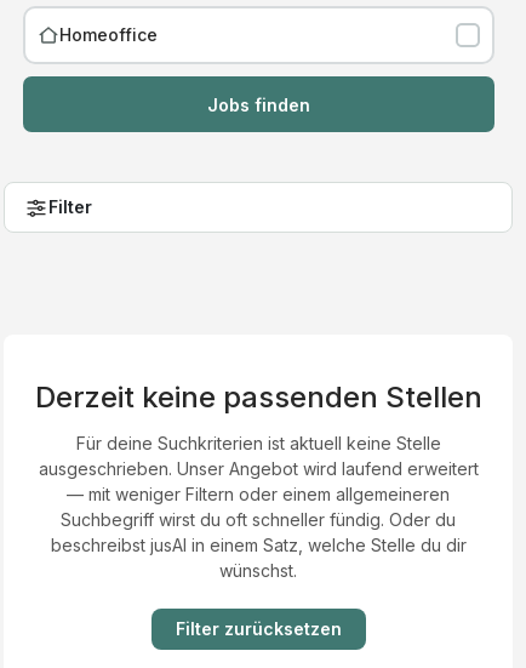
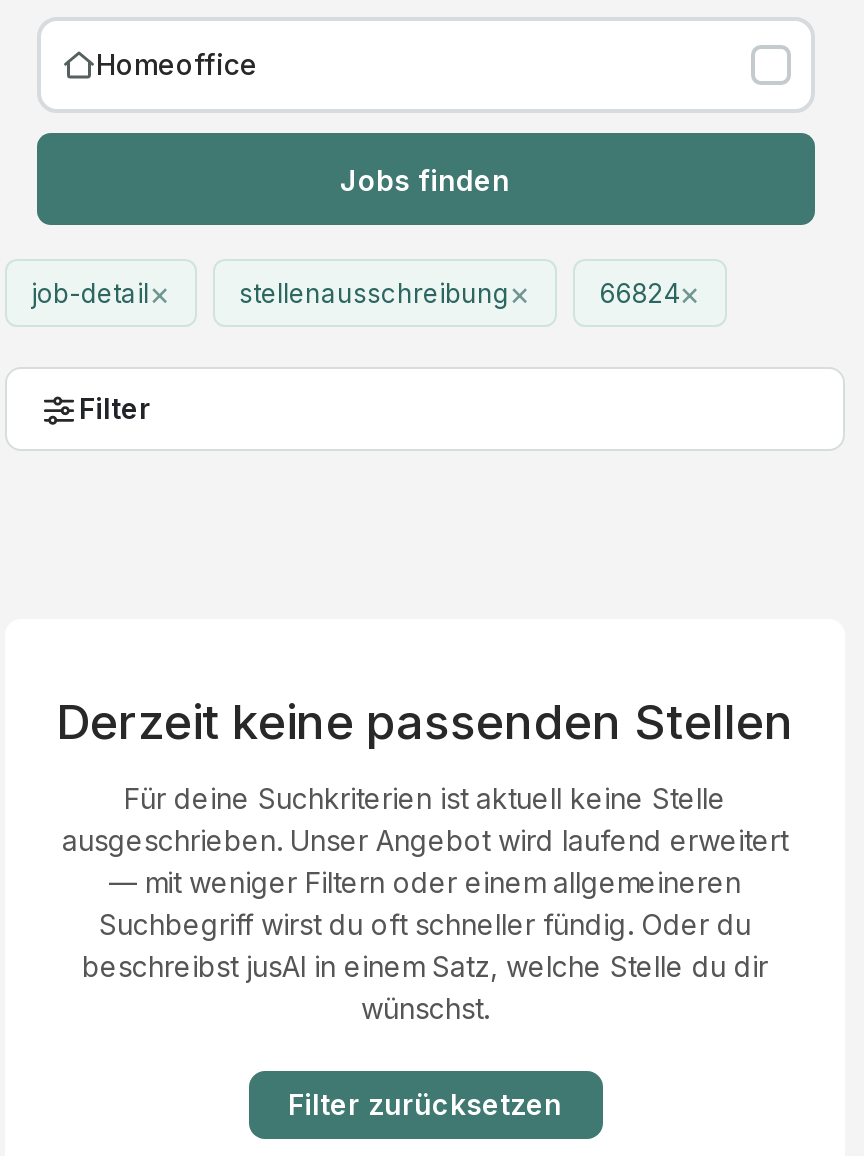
none -> [31,273,701,313] job-detail× | stellenausschreibung × | 66824×

